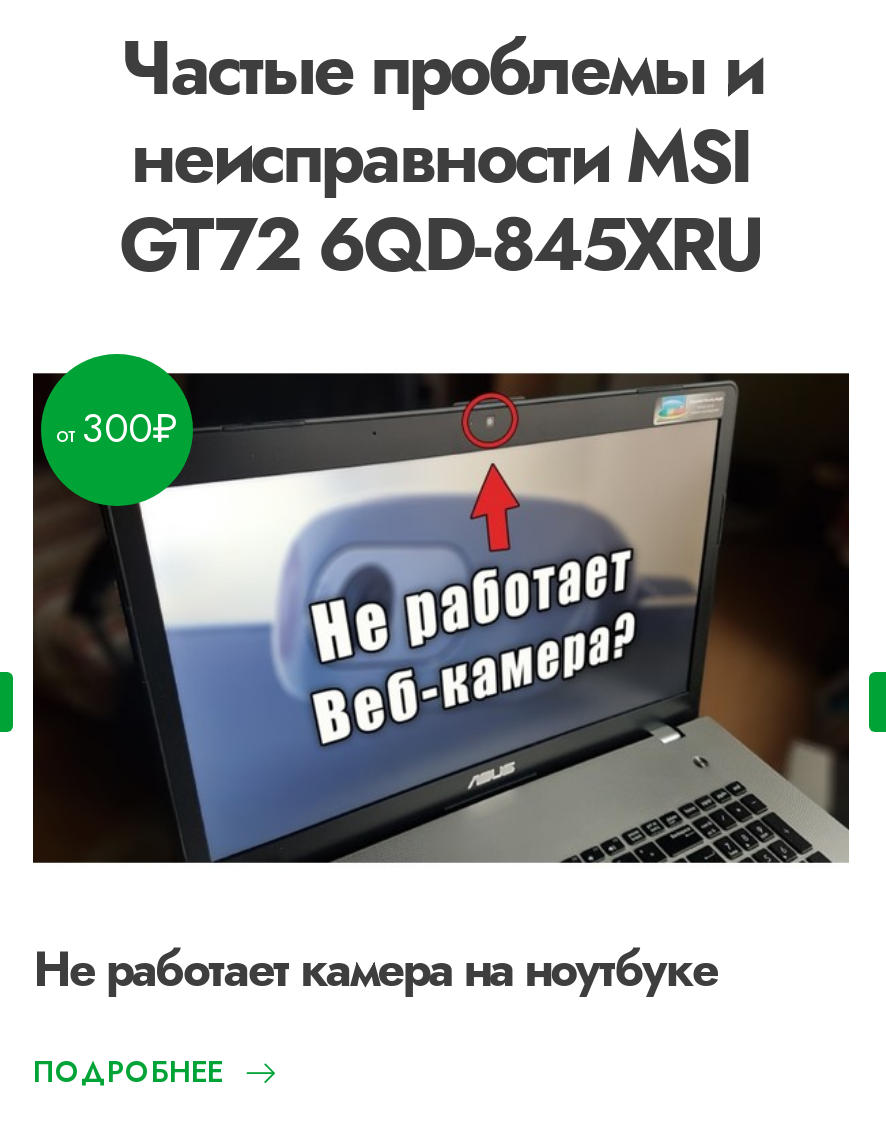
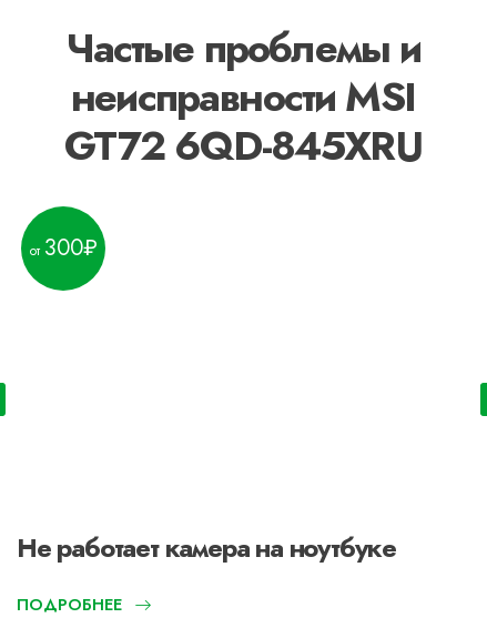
[31,370,851,866] [image] -> none

